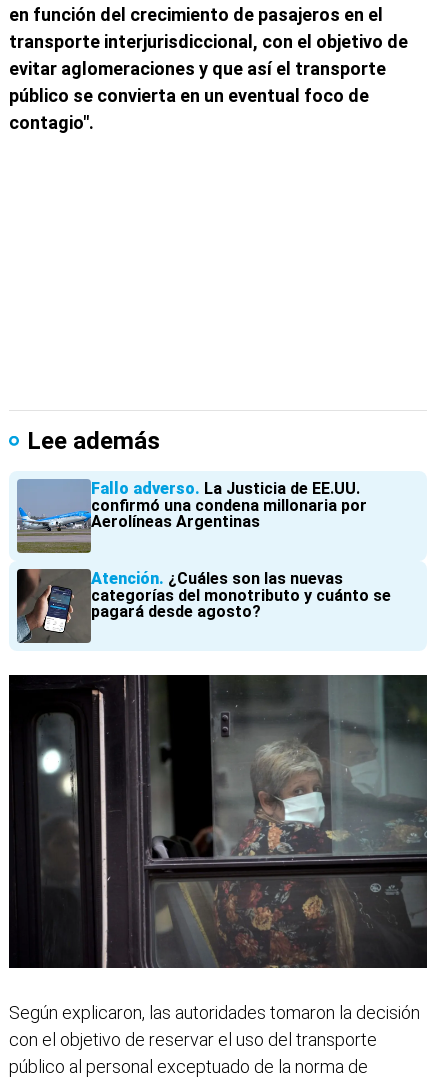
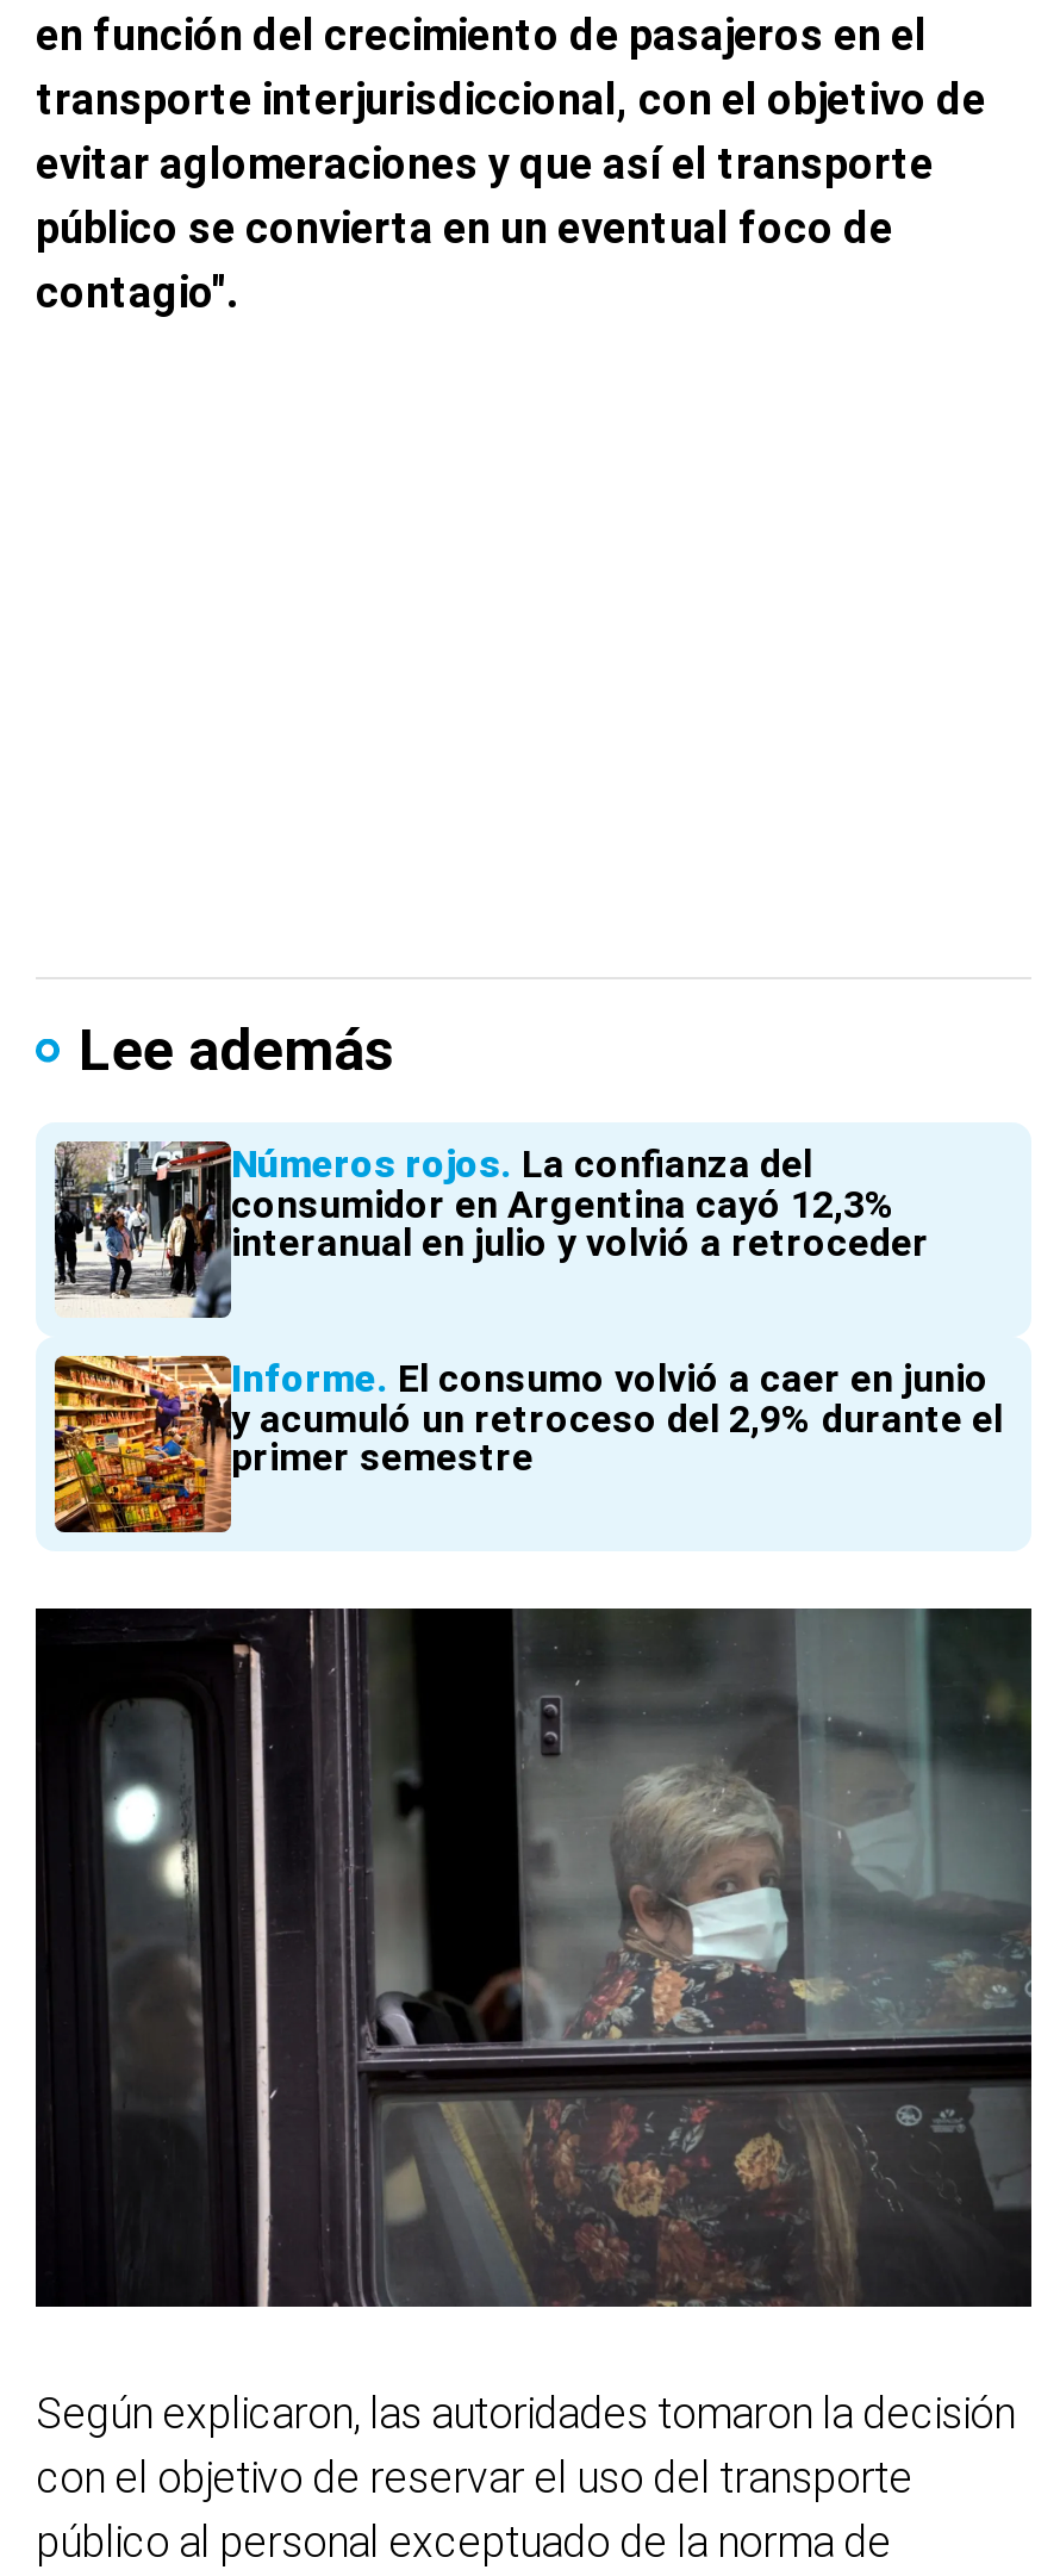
[16,479,367,554] [image] | Fallo adverso La Justicia de EE.UU. | confirmó una condena millonaria por | Aerolíneas Argentinas -> [55,1141,929,1318] [image] | Números rojos La confianza del | consumidor en Argentina cayó 12,3% | interanual en julio y volvió a retroceder
[16,568,391,643] [image] | Atención ¿Cuáles son las nuevas | categorías del monotributo y cuánto se | pagará desde agosto? -> [52,1354,1003,1532] [image] | Informe El consumo volvió a caer en junio | y acumuló un retroceso del 2,9% durante el | primer semestre

